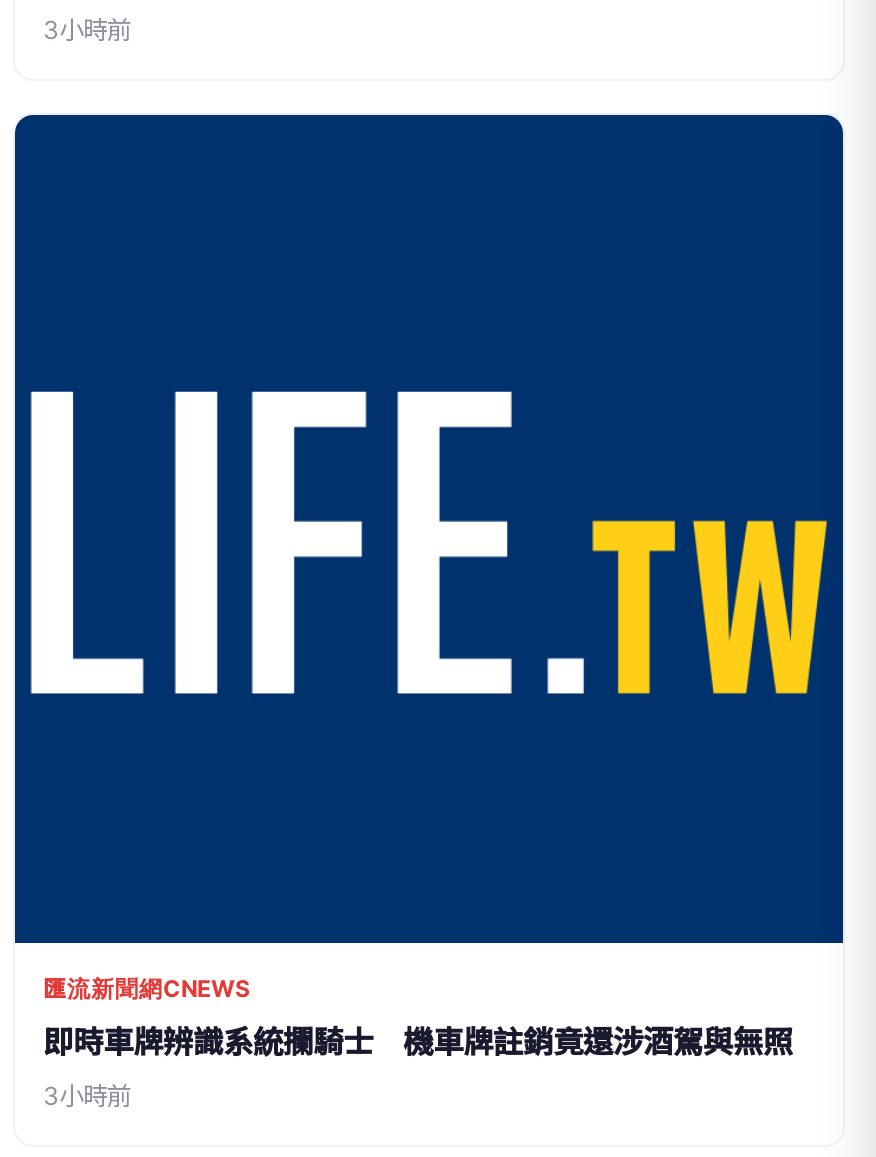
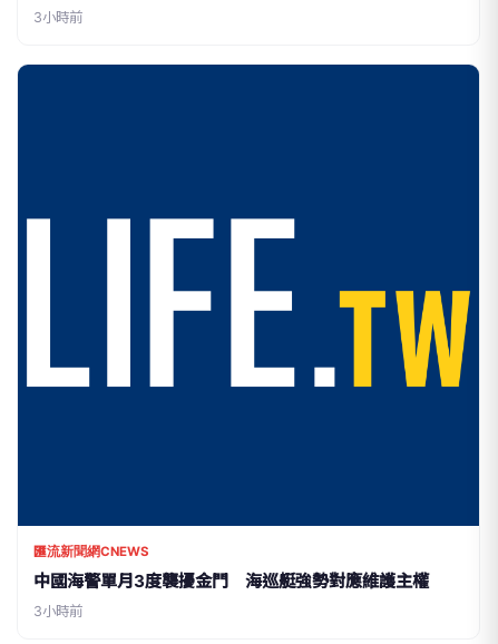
[43,1023,793,1061] 即時車牌辨識系統攔騎士 機車牌註銷竟還涉酒駕與無照 -> [33,570,429,591] 中國海警單月3度襲擾金門 海巡艇強勢對應維護主權

